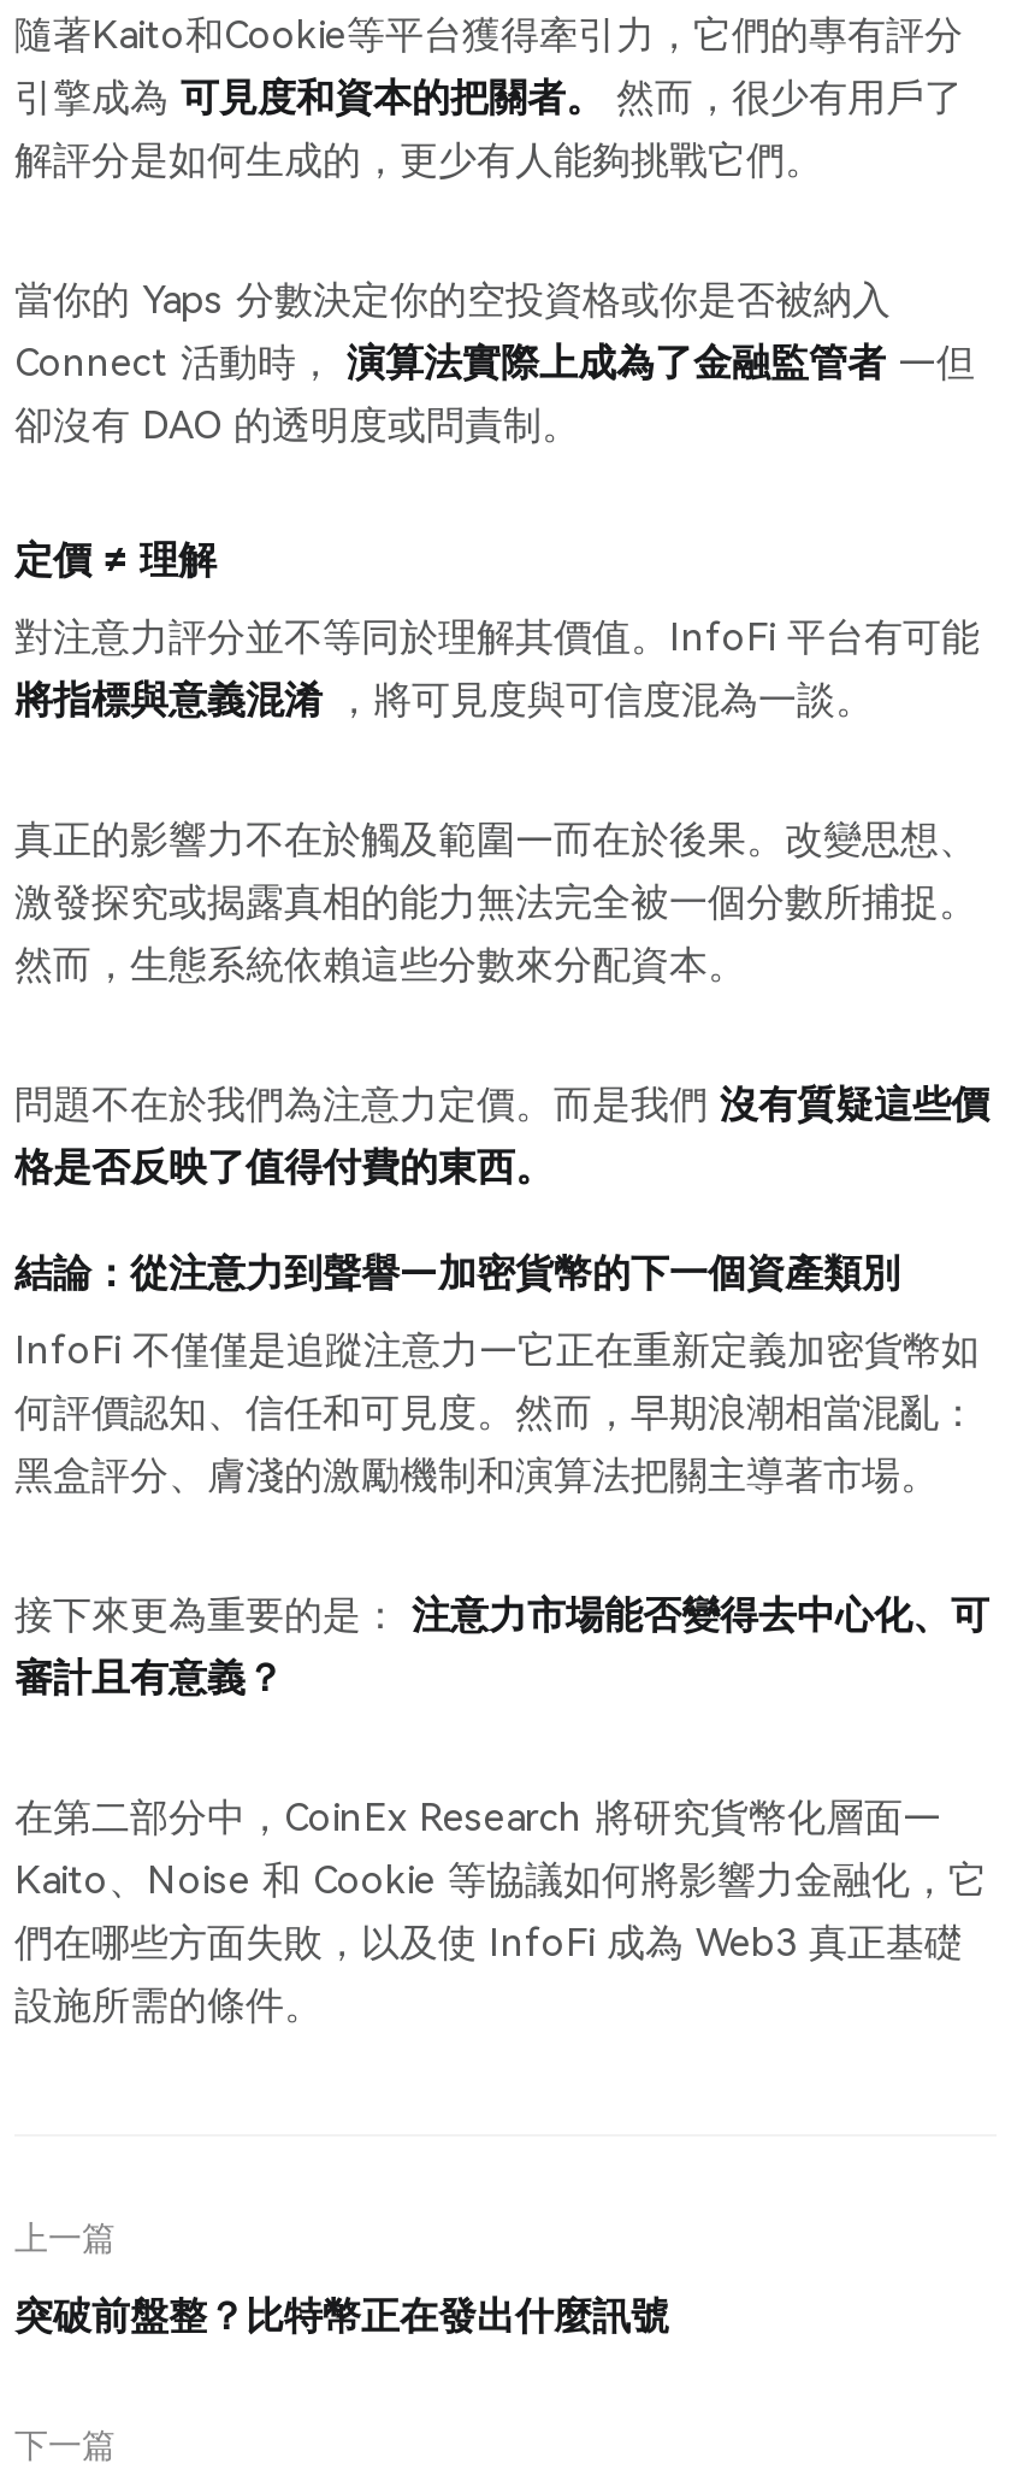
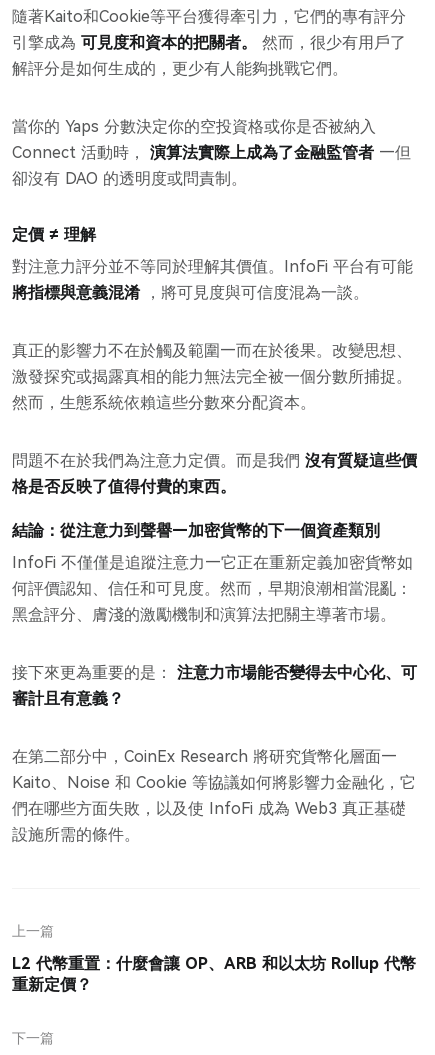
[14,2292,669,2338] 突破前盤整？比特幣正在發出什麼訊號 -> [12,954,416,994] L2 代幣重置：什麼會讓 OP、ARB 和以太坊 Rollup 代幣 | 重新定價？

